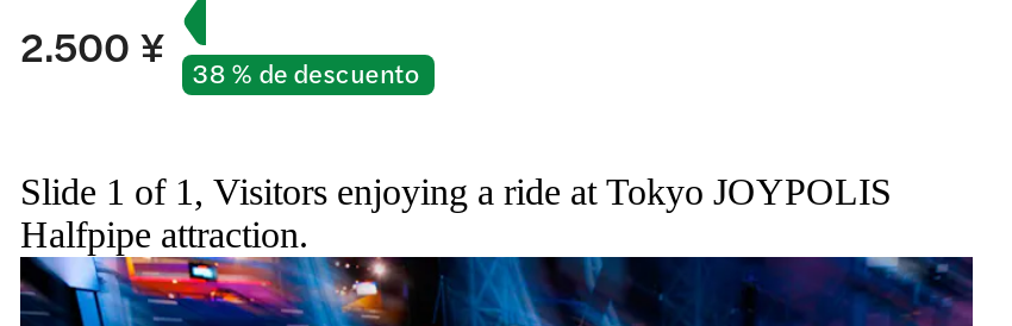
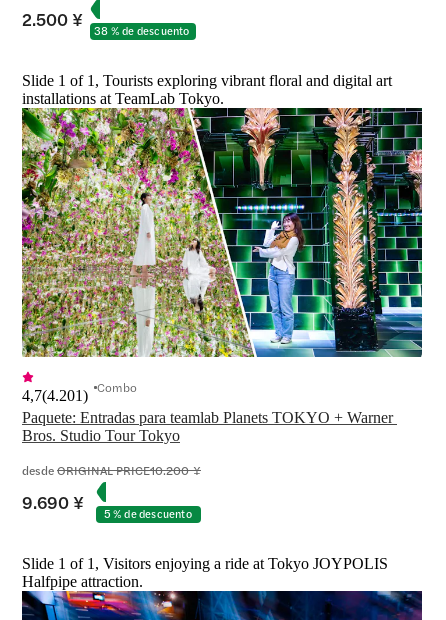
none -> [21,107,423,521] [image] | 4,7(4.201) Combo | desdeORIGINAL PRICE10.200 ¥ | 9.690 ¥ | 5 % de descuento
none -> [22,72,392,107] Slide 1 of 1, Tourists exploring vibrant floral and digital art | installations at TeamLab Tokyo.
none -> [22,409,393,444] Paquete: Entradas para teamlab Planets TOKYO + Warner | Bros. Studio Tour Tokyo

